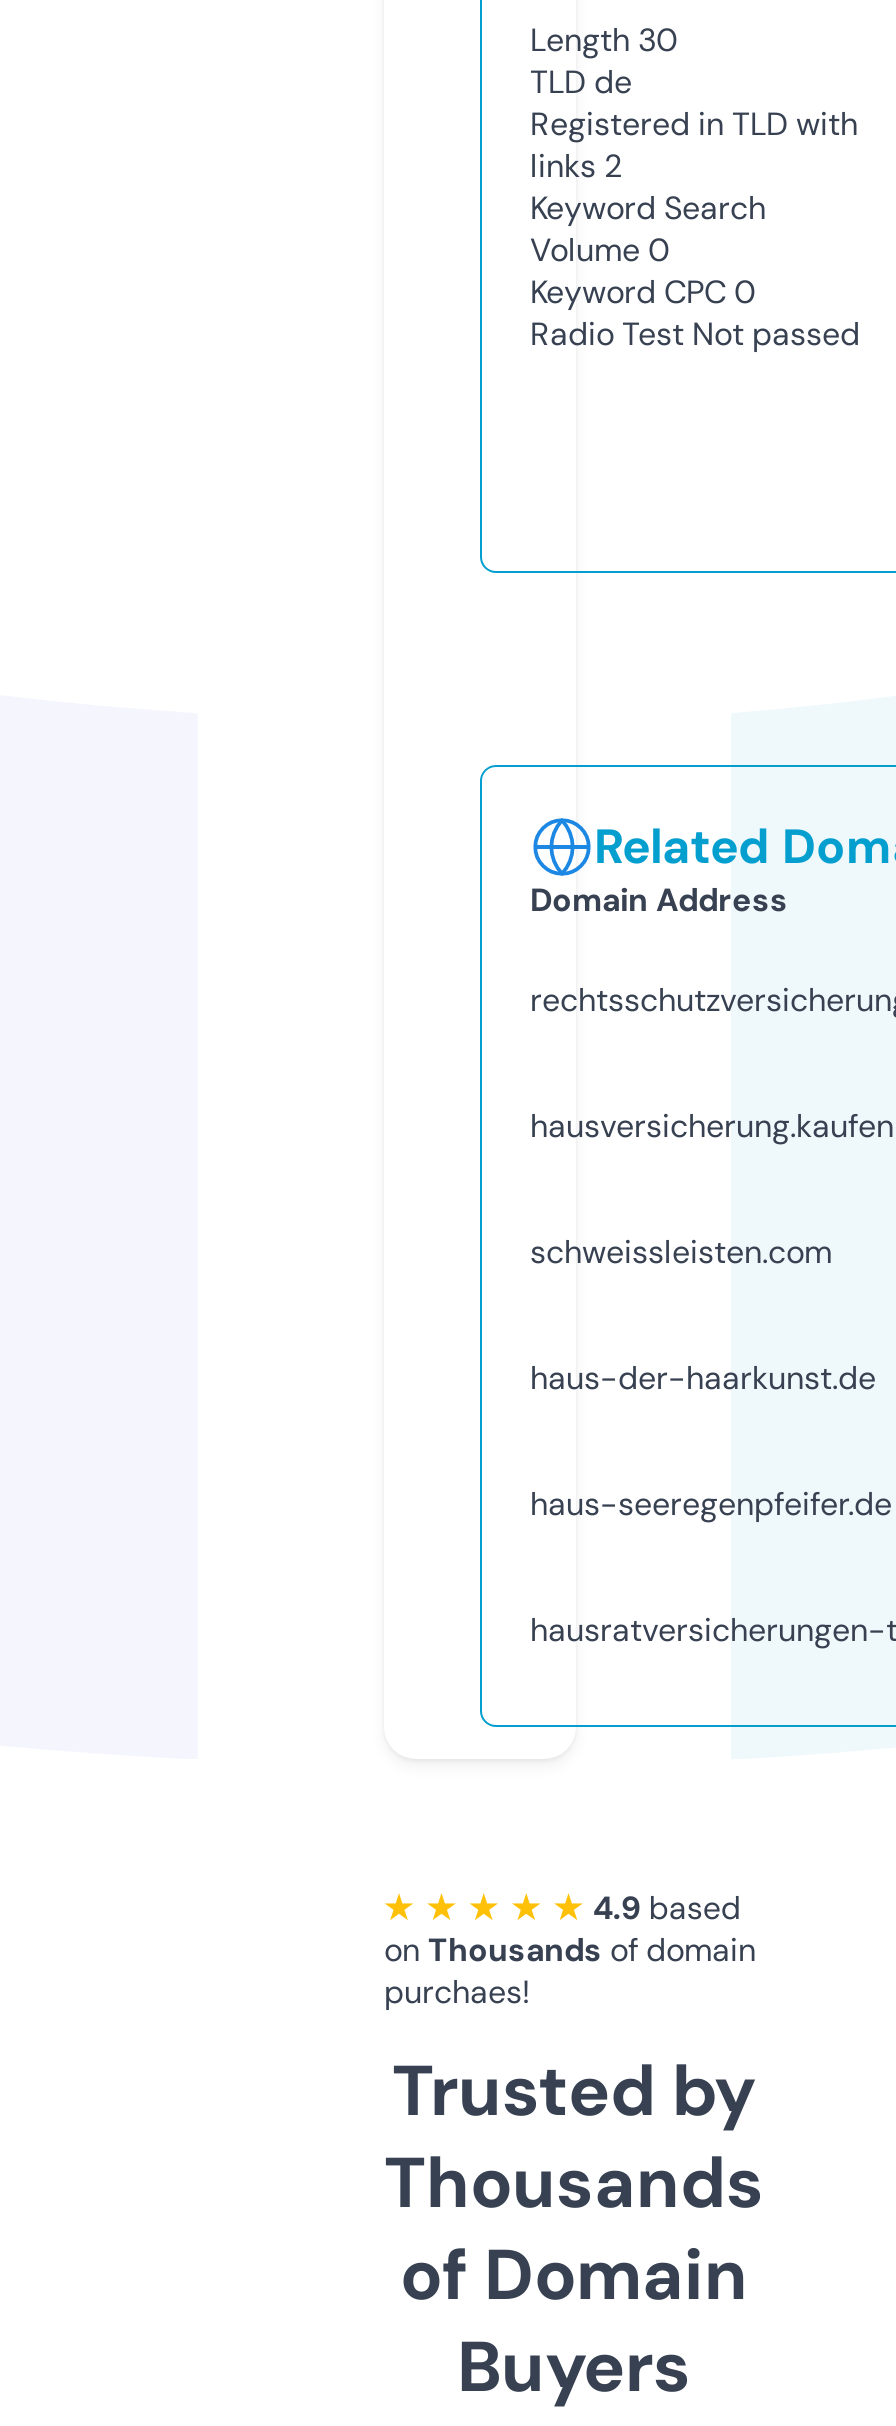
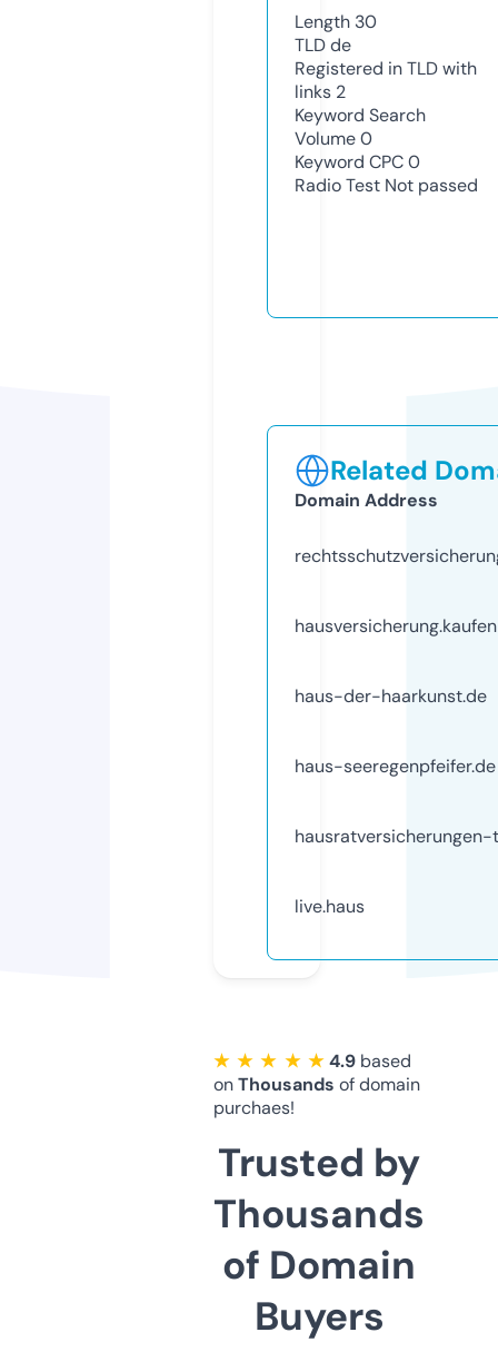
[530,1231,832,1273] schweissleisten.com -> none
moved [530,1357,892,1525] -> [295,684,496,778]: haus-der-haarkunst.de | haus-seeregenpfeifer.de
none -> [295,894,365,918] live.haus

